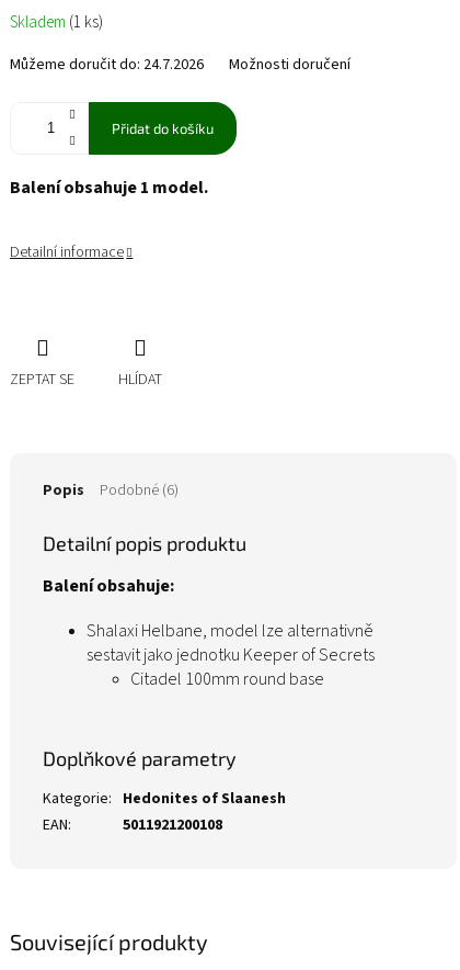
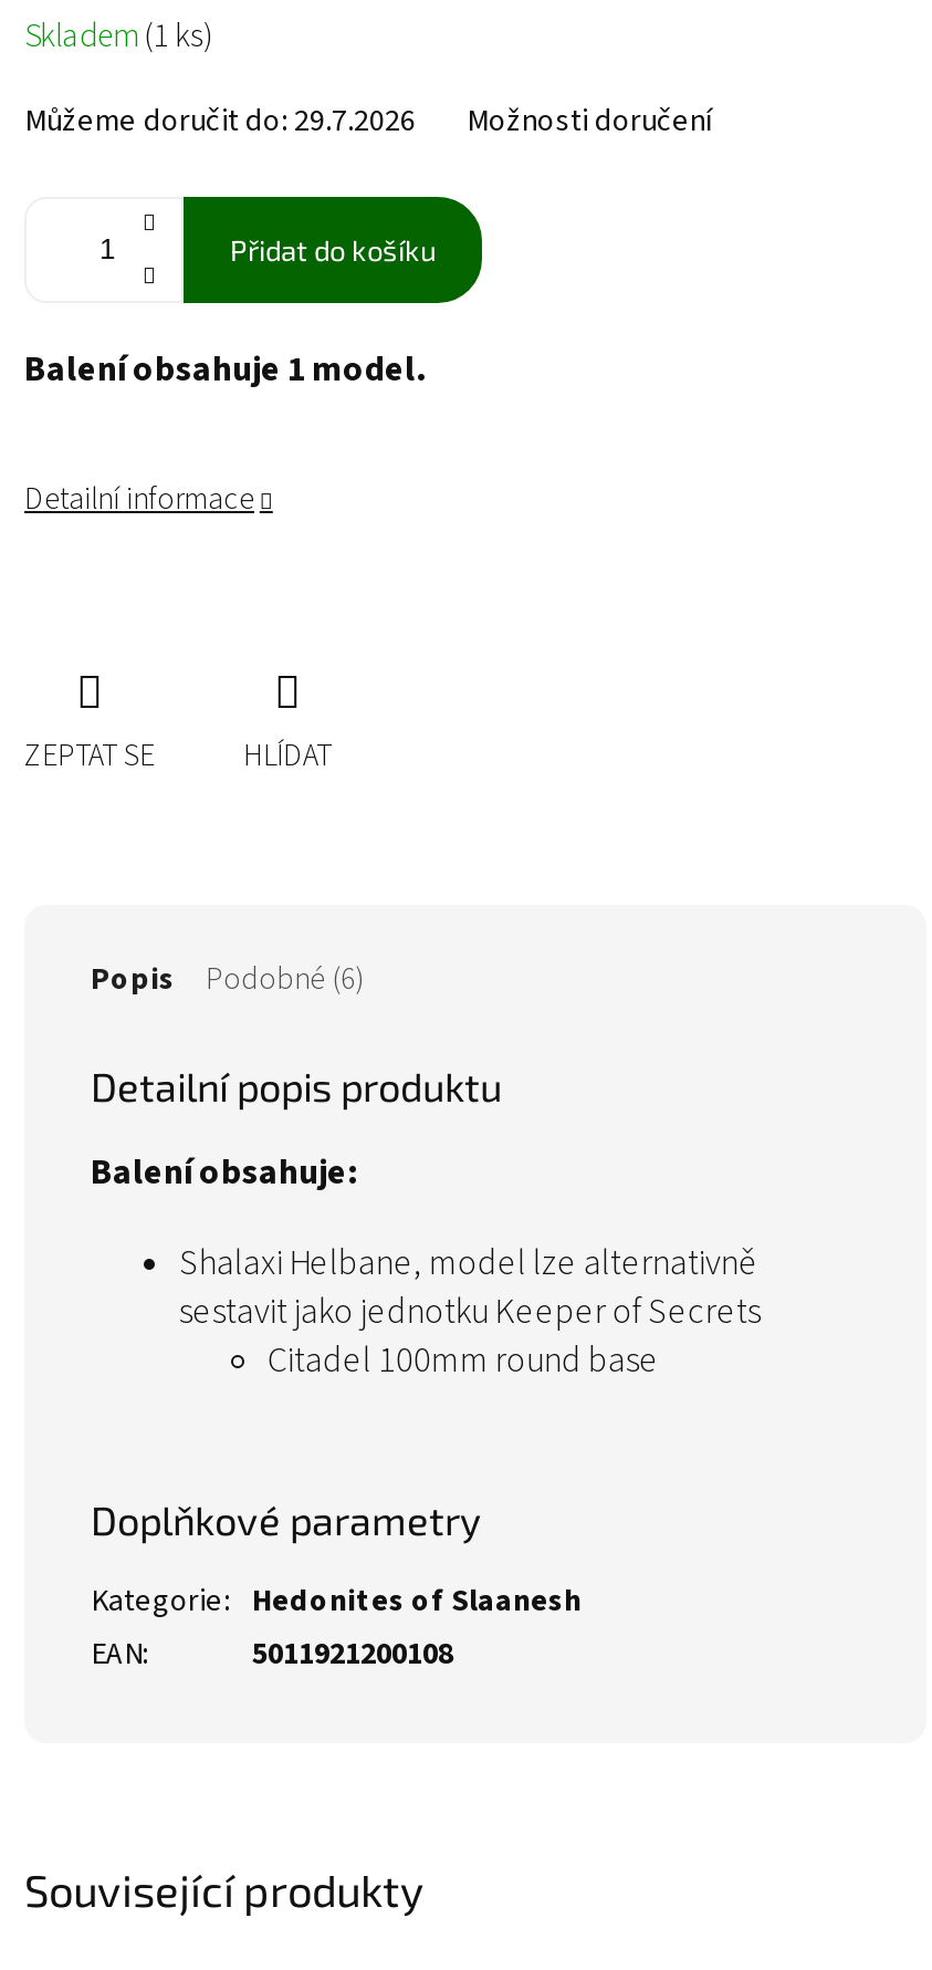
[10,54,204,75] Můžeme doručit do: 24.7.2026 -> [24,99,416,143] Můžeme doručit do: 29.7.2026

